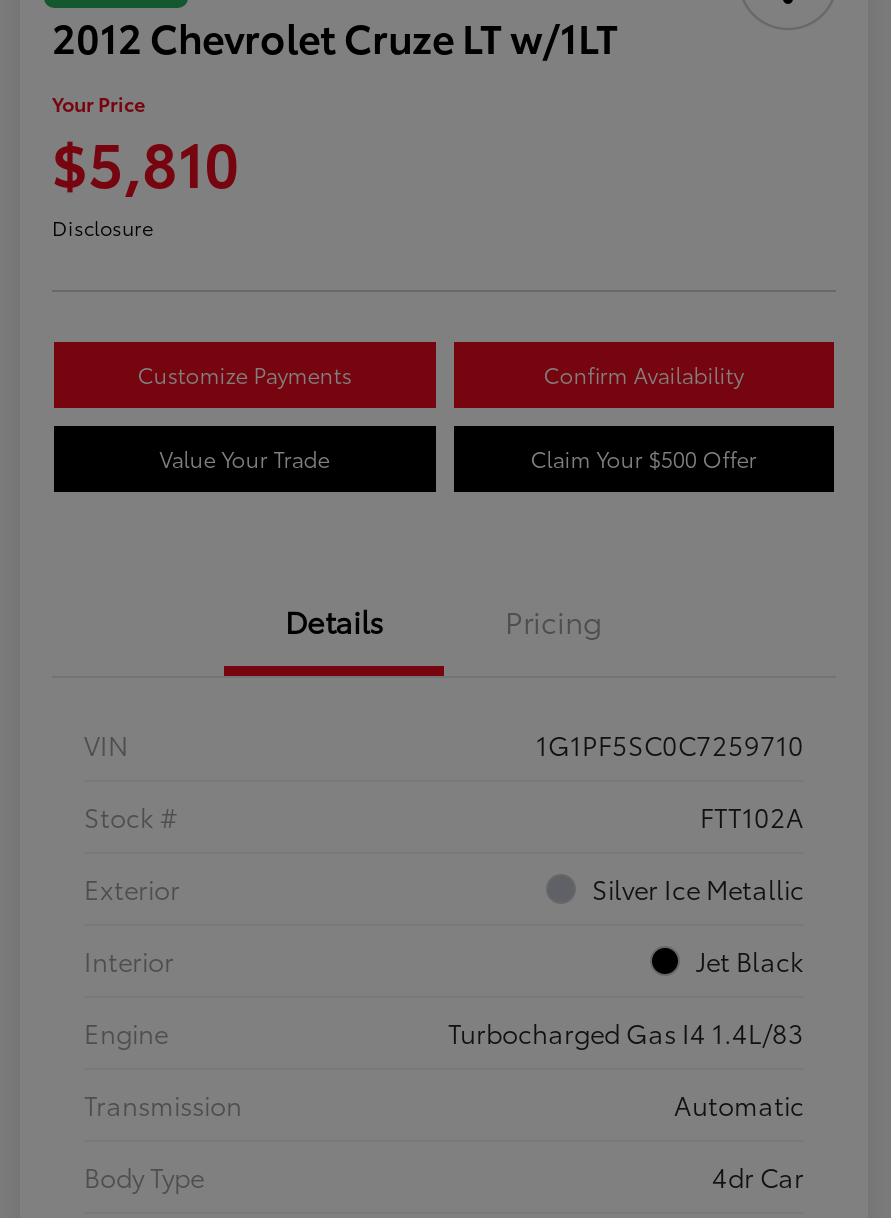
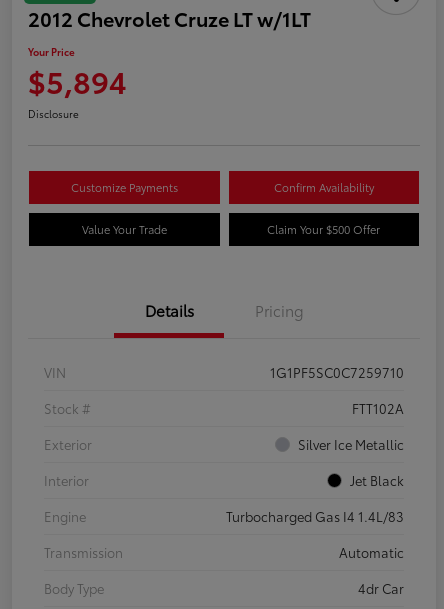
[52,118,240,204] $5,810 -> [28,59,127,102] $5,894

